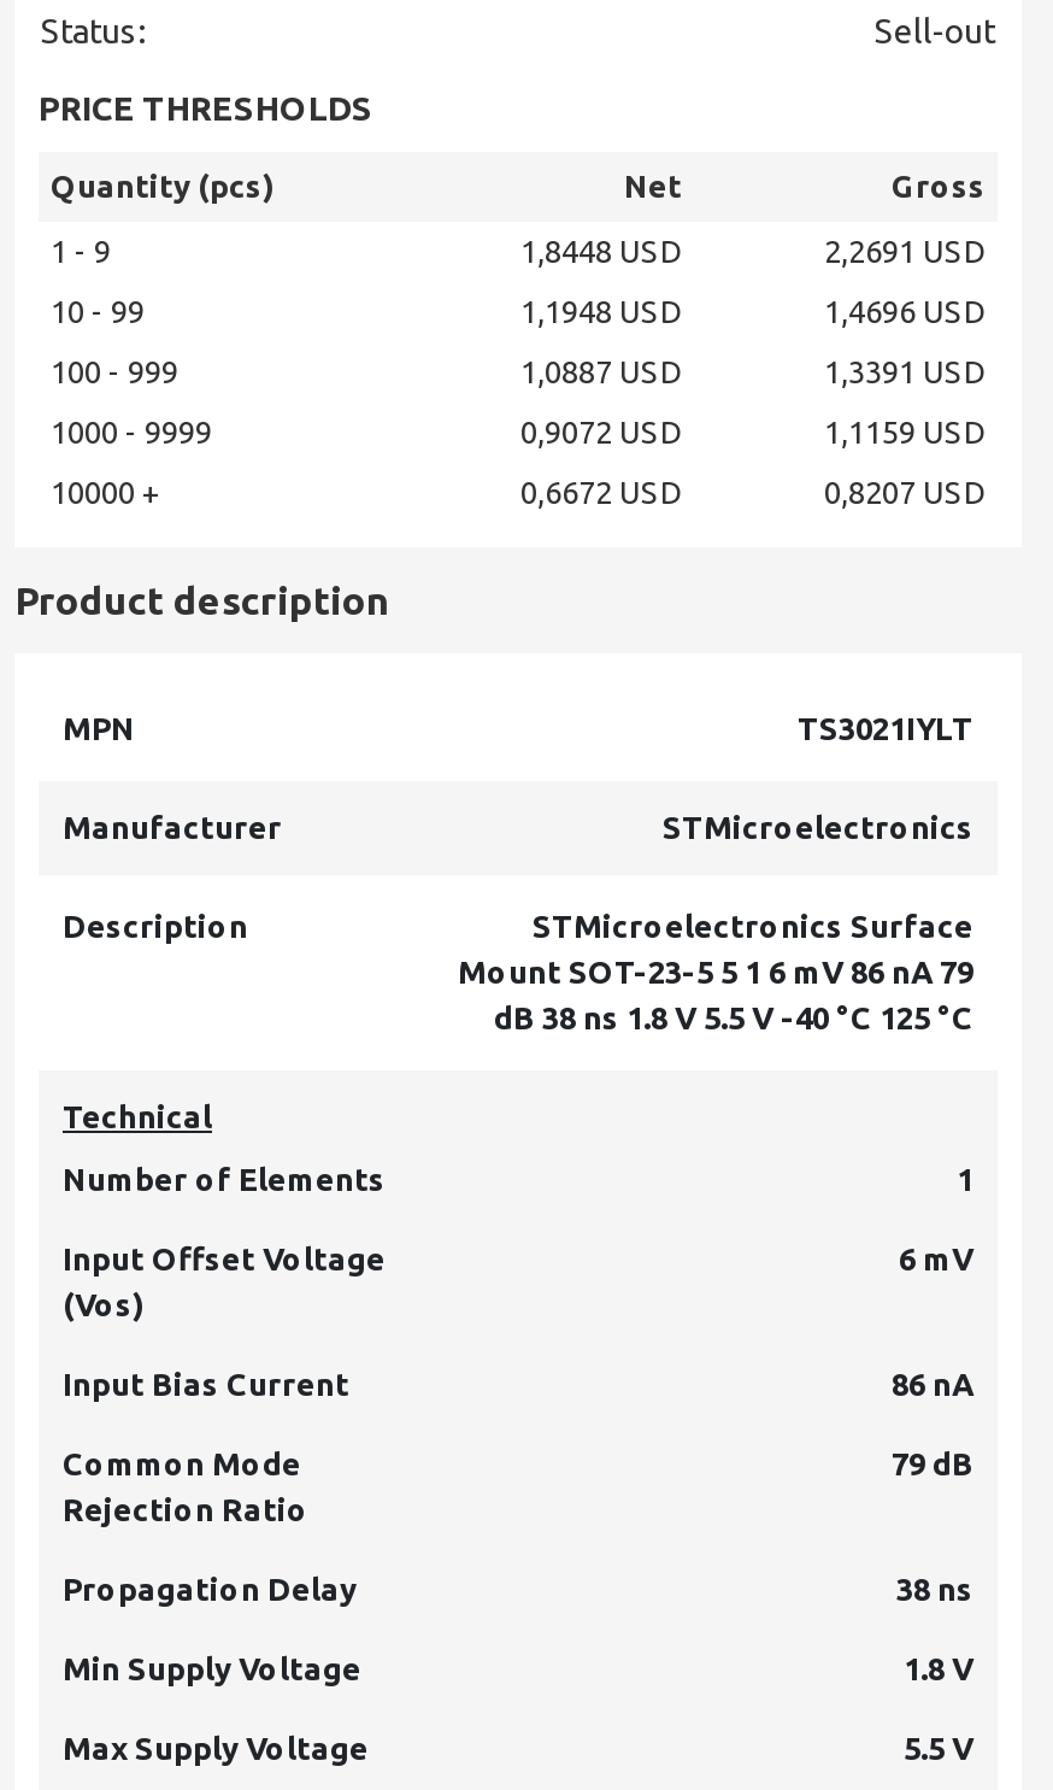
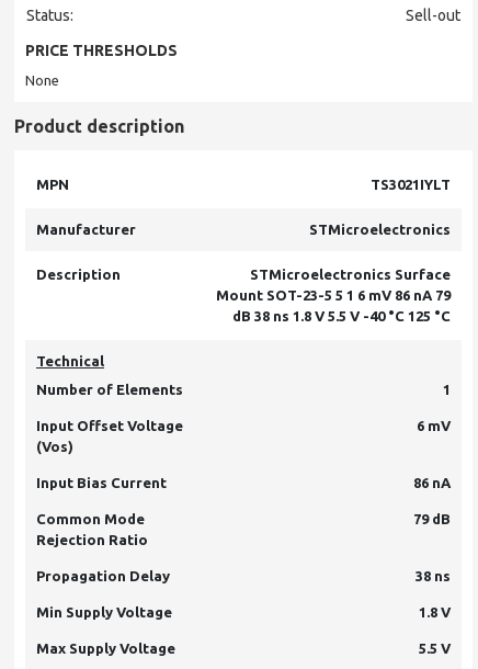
[51,168,986,507] Quantity (pcs) | Net | Gross | 1 - 9 | 1,8448 USD | 2,2691 USD | 10 - 99 | 1,1948 USD | 1,4696 USD | 100 - 999 | 1,0887 USD | 1,3391 USD | 1000 - 9999 | 0,9072 USD | 1,1159 USD | 10000 + | 0,6672 USD | 0,8207 USD -> [25,72,59,87] None

